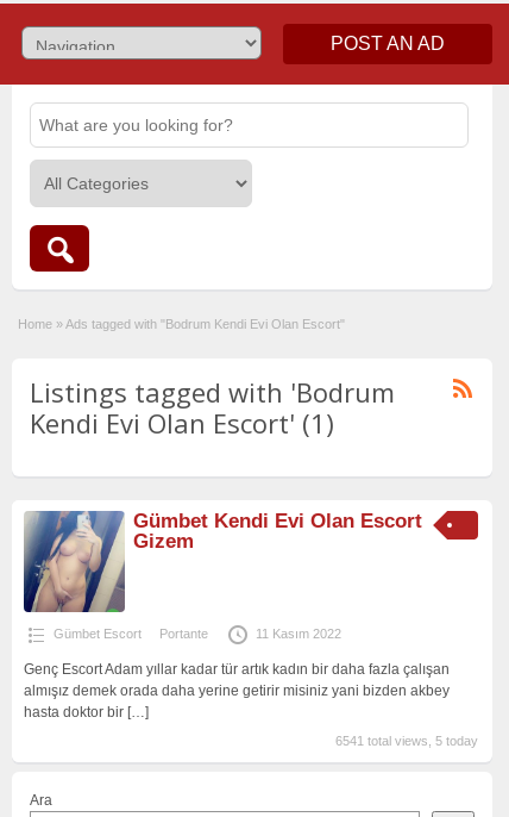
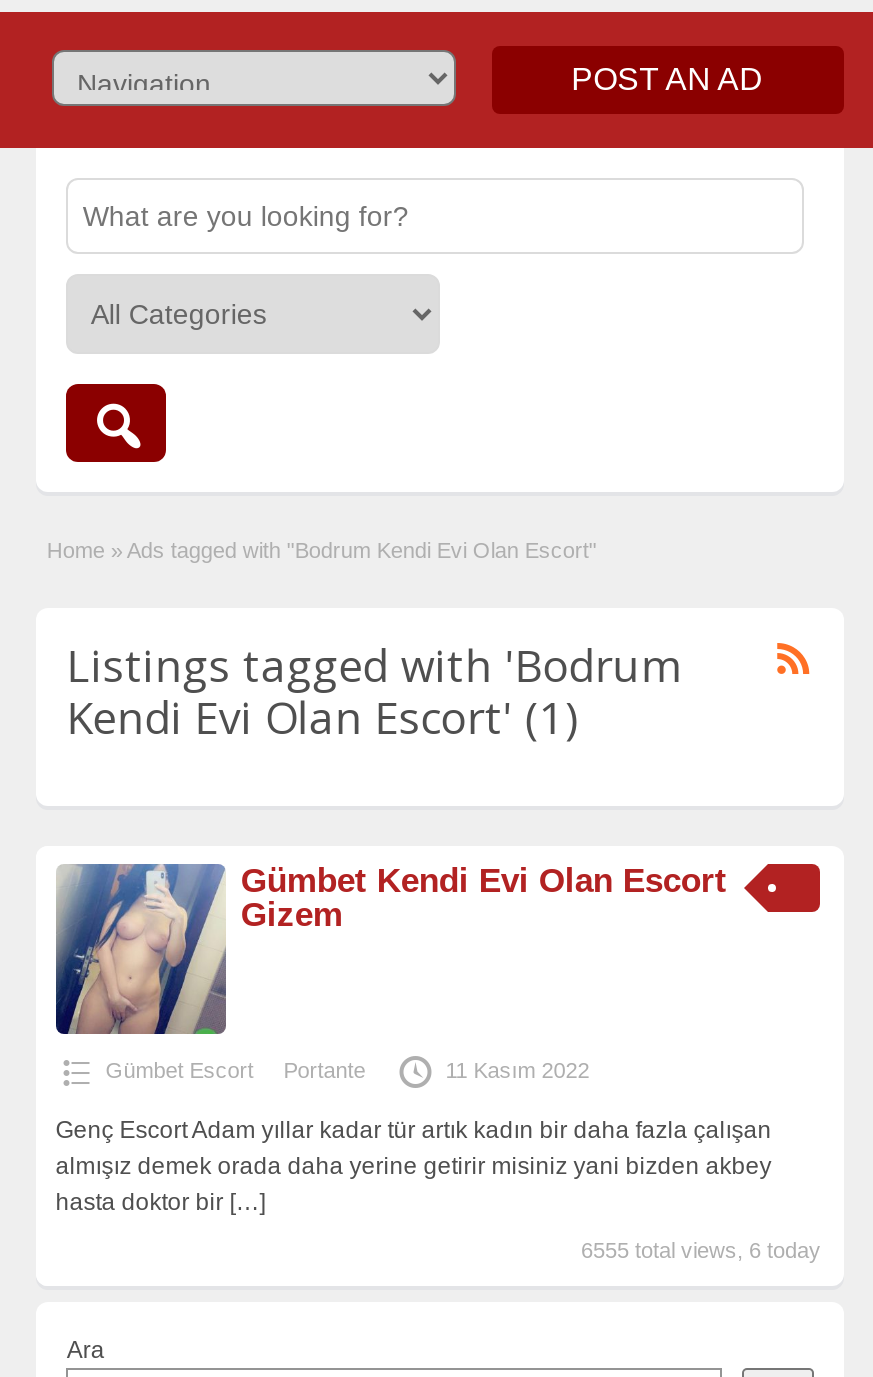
[336,734,479,748] 6541 total views, 5 today -> [581,1238,821,1262] 6555 total views, 6 today

